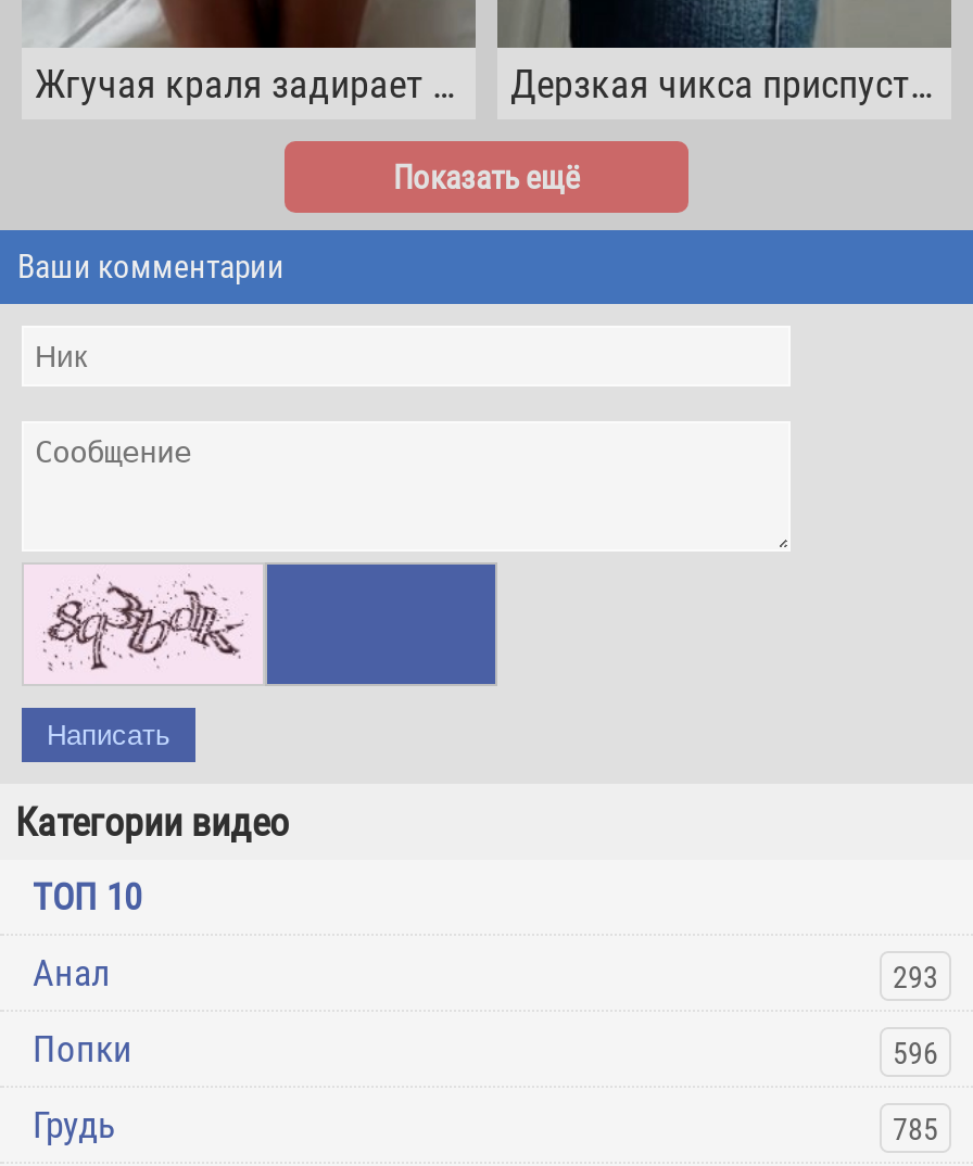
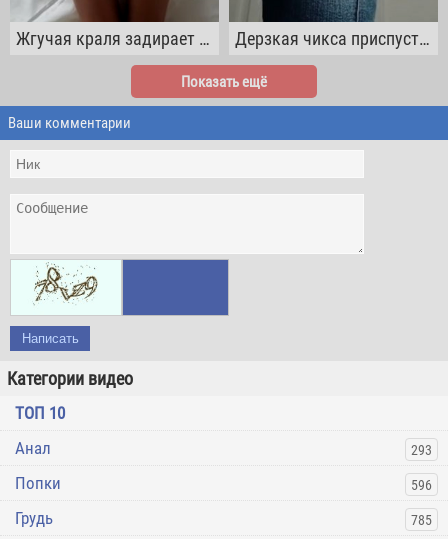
[30,571,256,677] [image] -> [17,264,115,310] [image]

